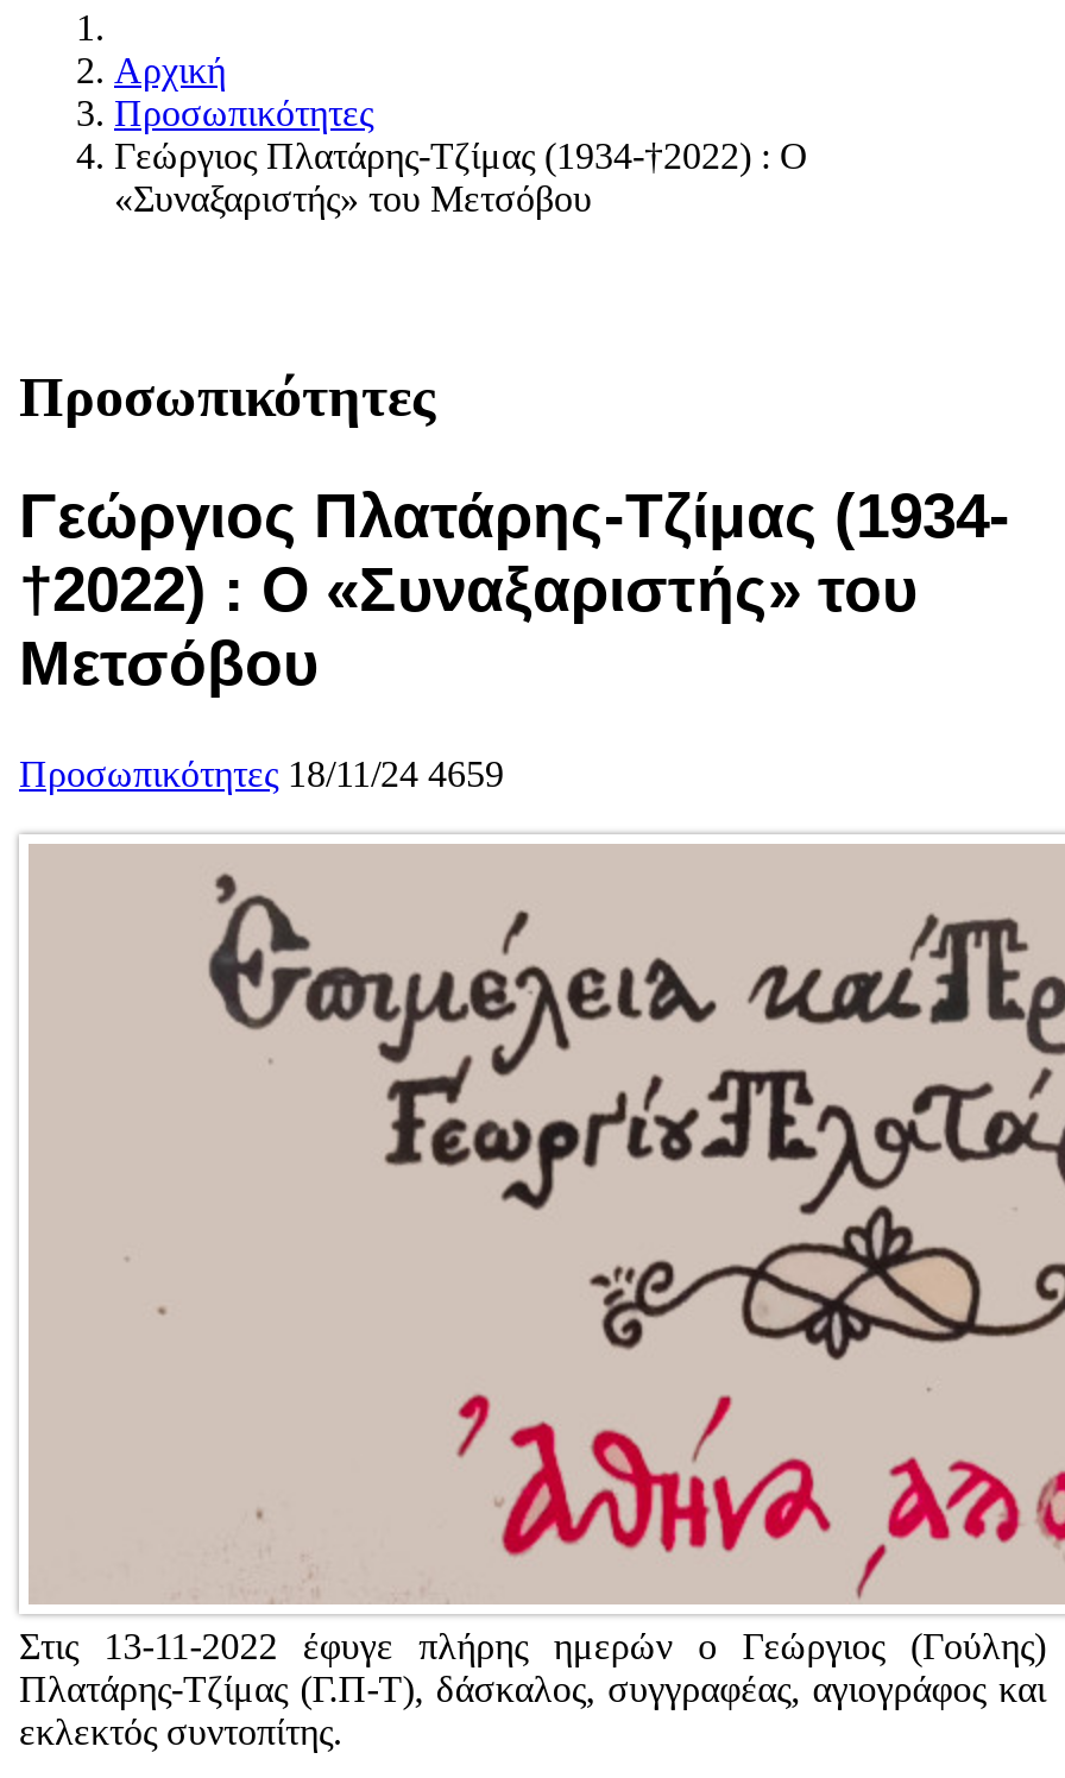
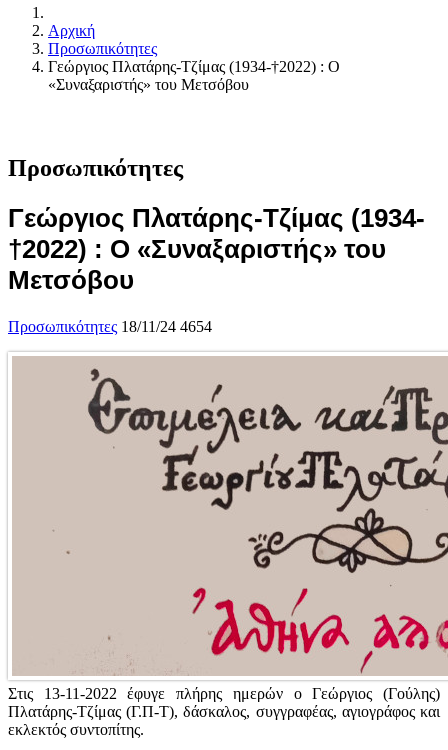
[19,754,504,794] Προσωπικότητες 18/11/24 4659 -> [8,318,212,335] Προσωπικότητες 18/11/24 4654

